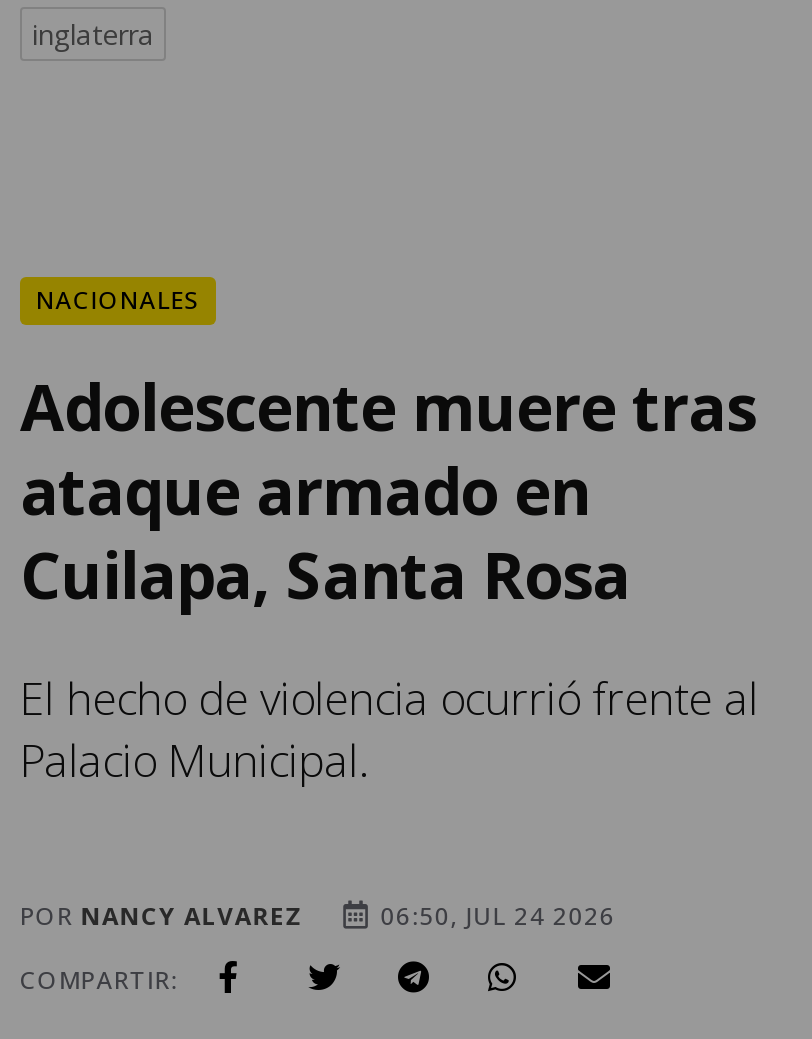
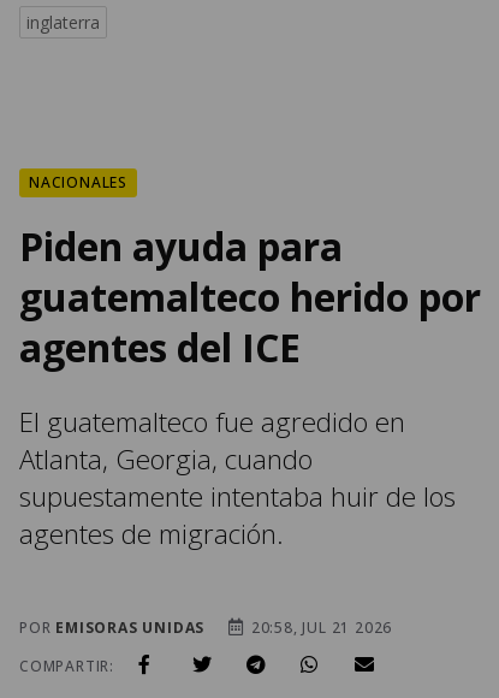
[20,363,756,617] Adolescente muere tras | ataque armado en | Cuilapa, Santa Rosa -> [19,220,481,373] Piden ayuda para | guatemalteco herido por | agentes del ICE
[20,667,758,791] El hecho de violencia ocurrió frente al | Palacio Municipal. -> [19,403,456,552] El guatemalteco fue agredido en | Atlanta, Georgia, cuando | supuestamente intentaba huir de los | agentes de migración.
[20,899,615,933] POR NANCY ALVAREZ | 06:50, JUL 24 2026 -> [19,617,392,638] POR EMISORAS UNIDAS | 20:58, JUL 21 2026

